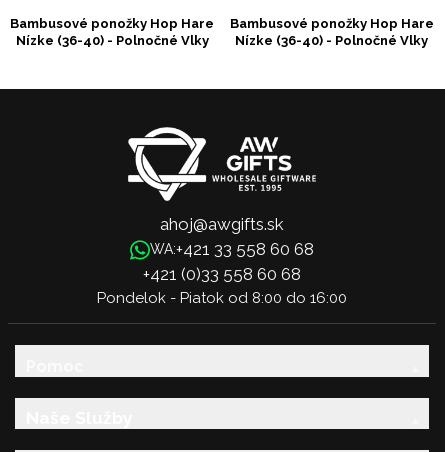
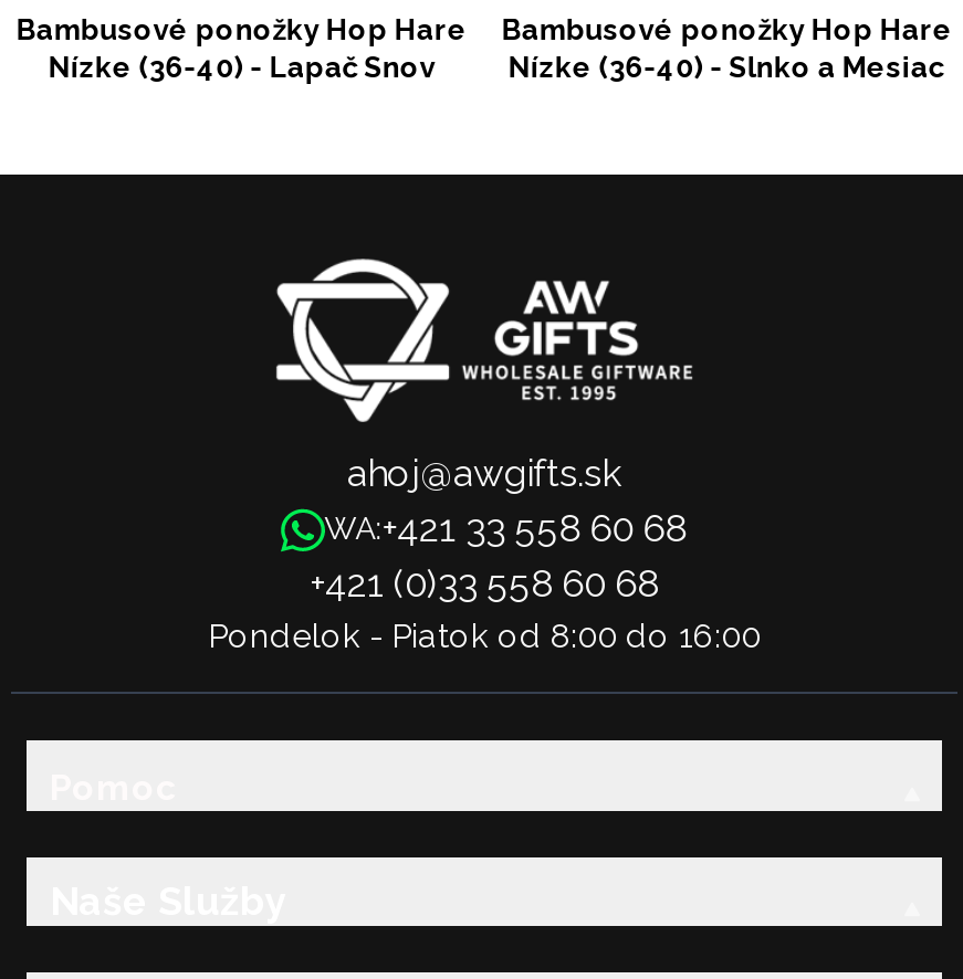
[16,33,209,48] Nízke (36-40) - Polnočné Vlky -> [48,50,435,83] Nízke (36-40) - Lapač Snov
[235,33,428,48] Nízke (36-40) - Polnočné Vlky -> [508,50,946,83] Nízke (36-40) - Slnko a Mesiac

